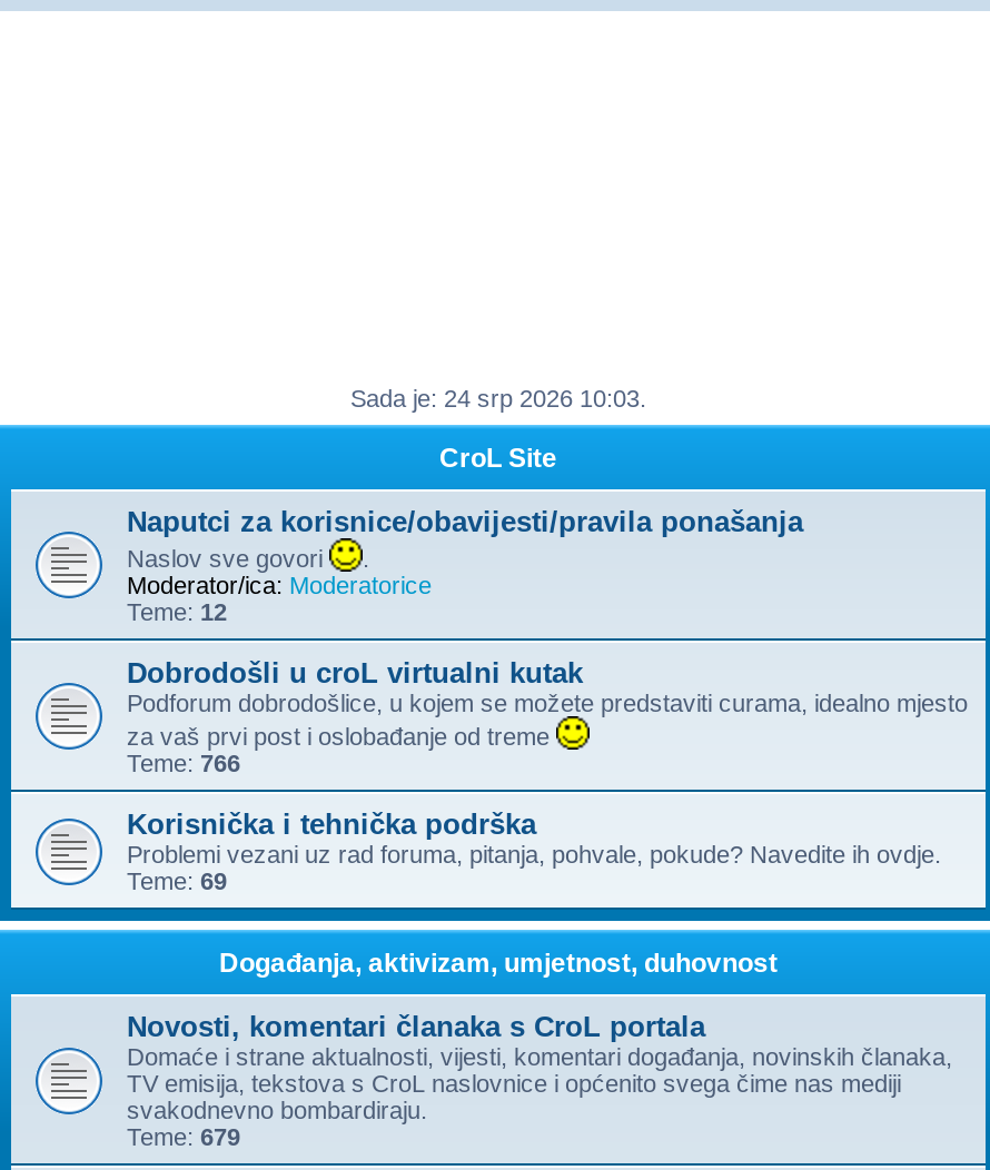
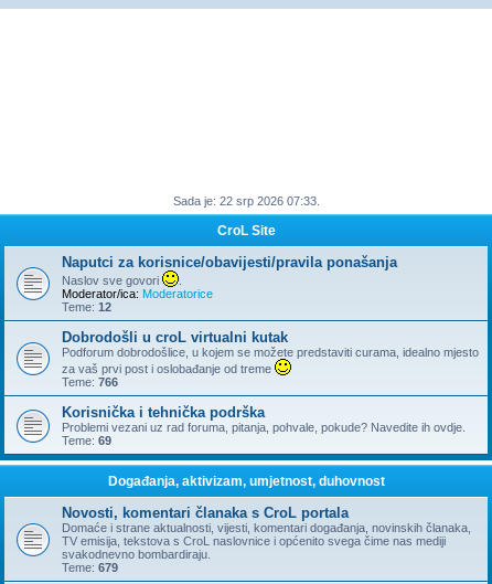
[350,385,646,412] Sada je: 24 srp 2026 10:03. -> [173,194,319,208] Sada je: 22 srp 2026 07:33.

